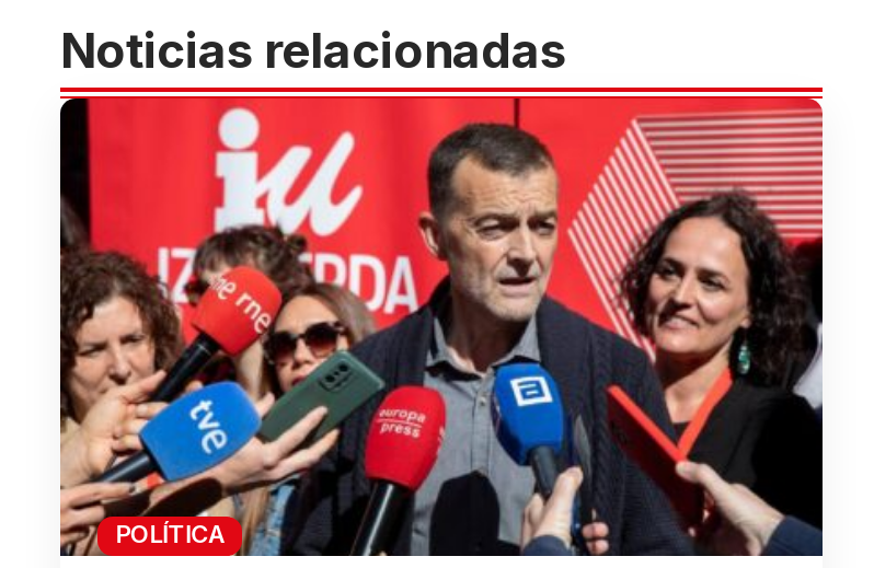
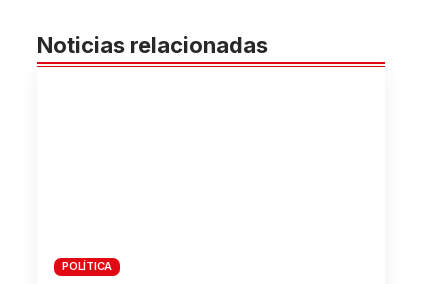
[58,96,825,558] [image] -> none

